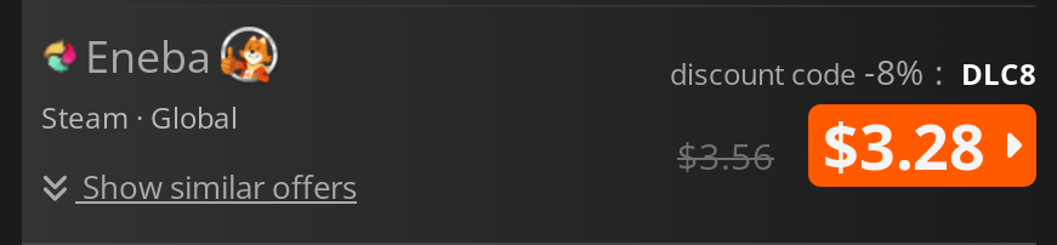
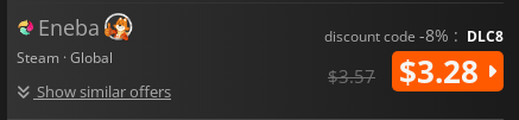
[677,101,1002,188] $3.56 $3.28 -> [328,49,487,92] $3.57 $3.28

